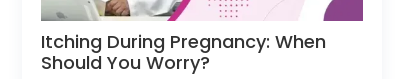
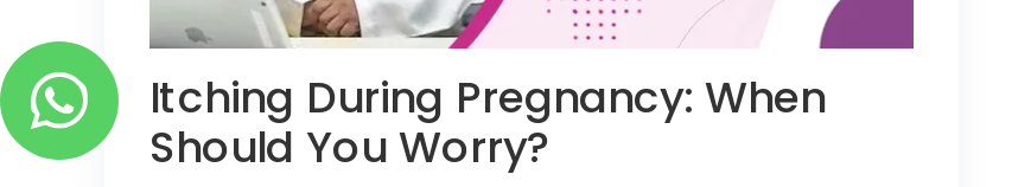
none -> [7,38,121,163] [image]

